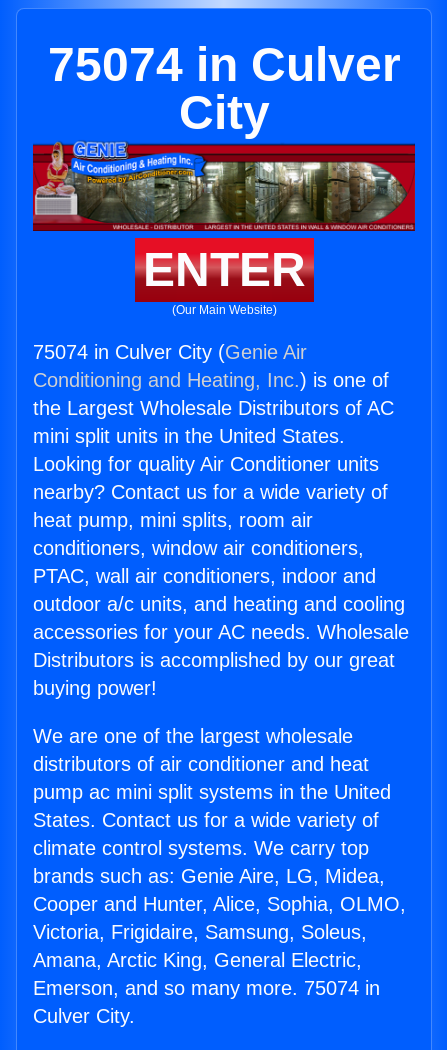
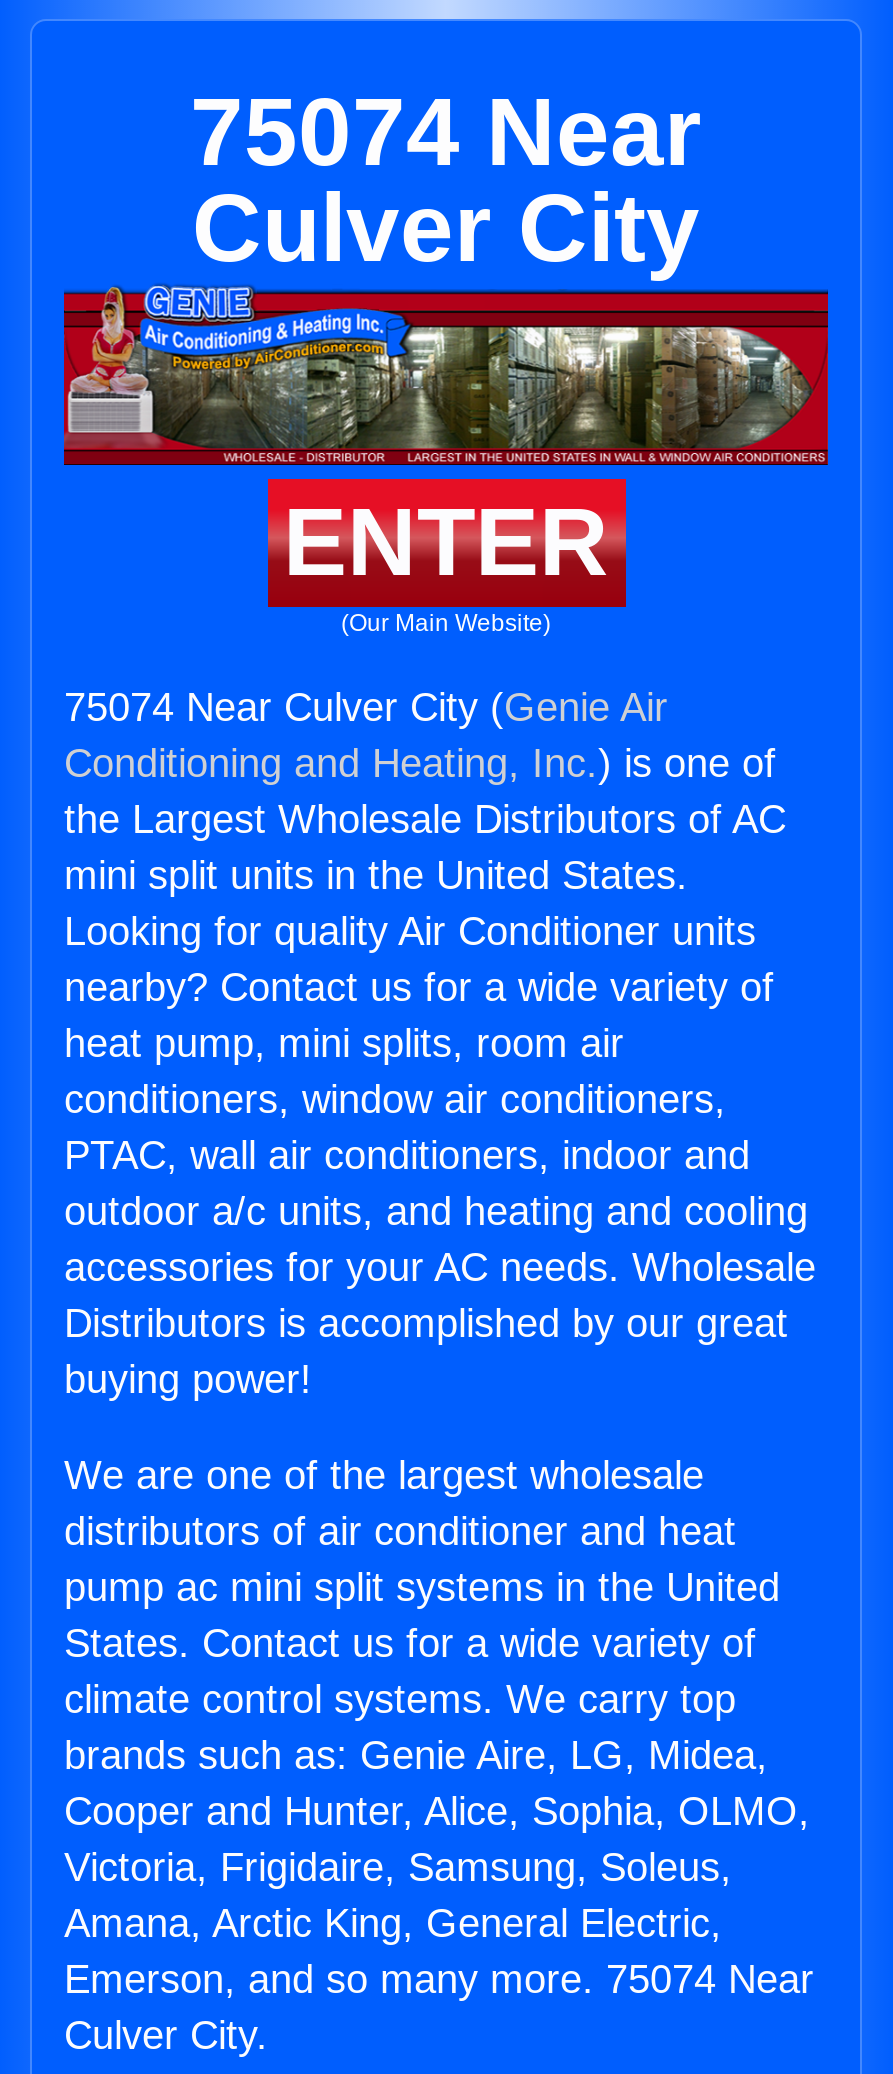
[47,38,400,139] 75074 in Culver | City -> [190,79,702,281] 75074 Near | Culver City
[33,341,307,363] 75074 in Culver City (Genie Air -> [64,685,668,729] 75074 Near Culver City (Genie Air
[33,977,380,999] Emerson, and so many more. 75074 in -> [64,1957,814,2001] Emerson, and so many more. 75074 Near

